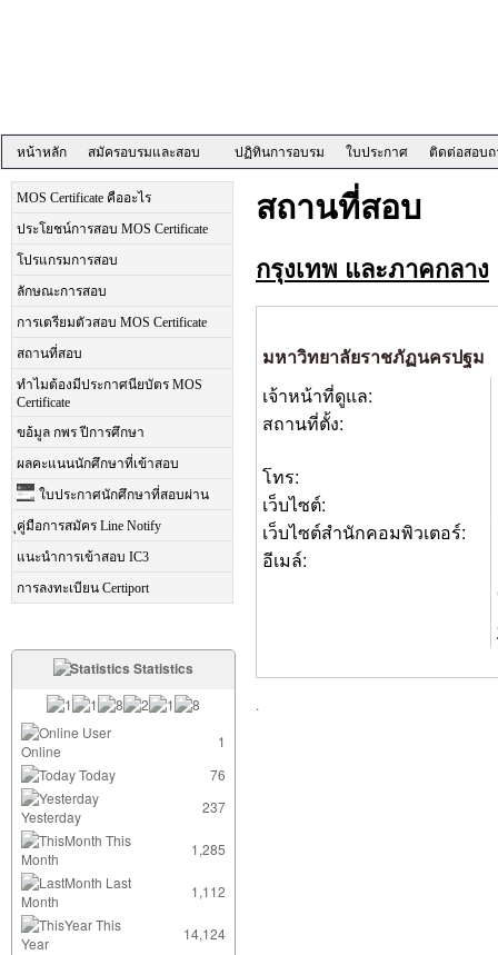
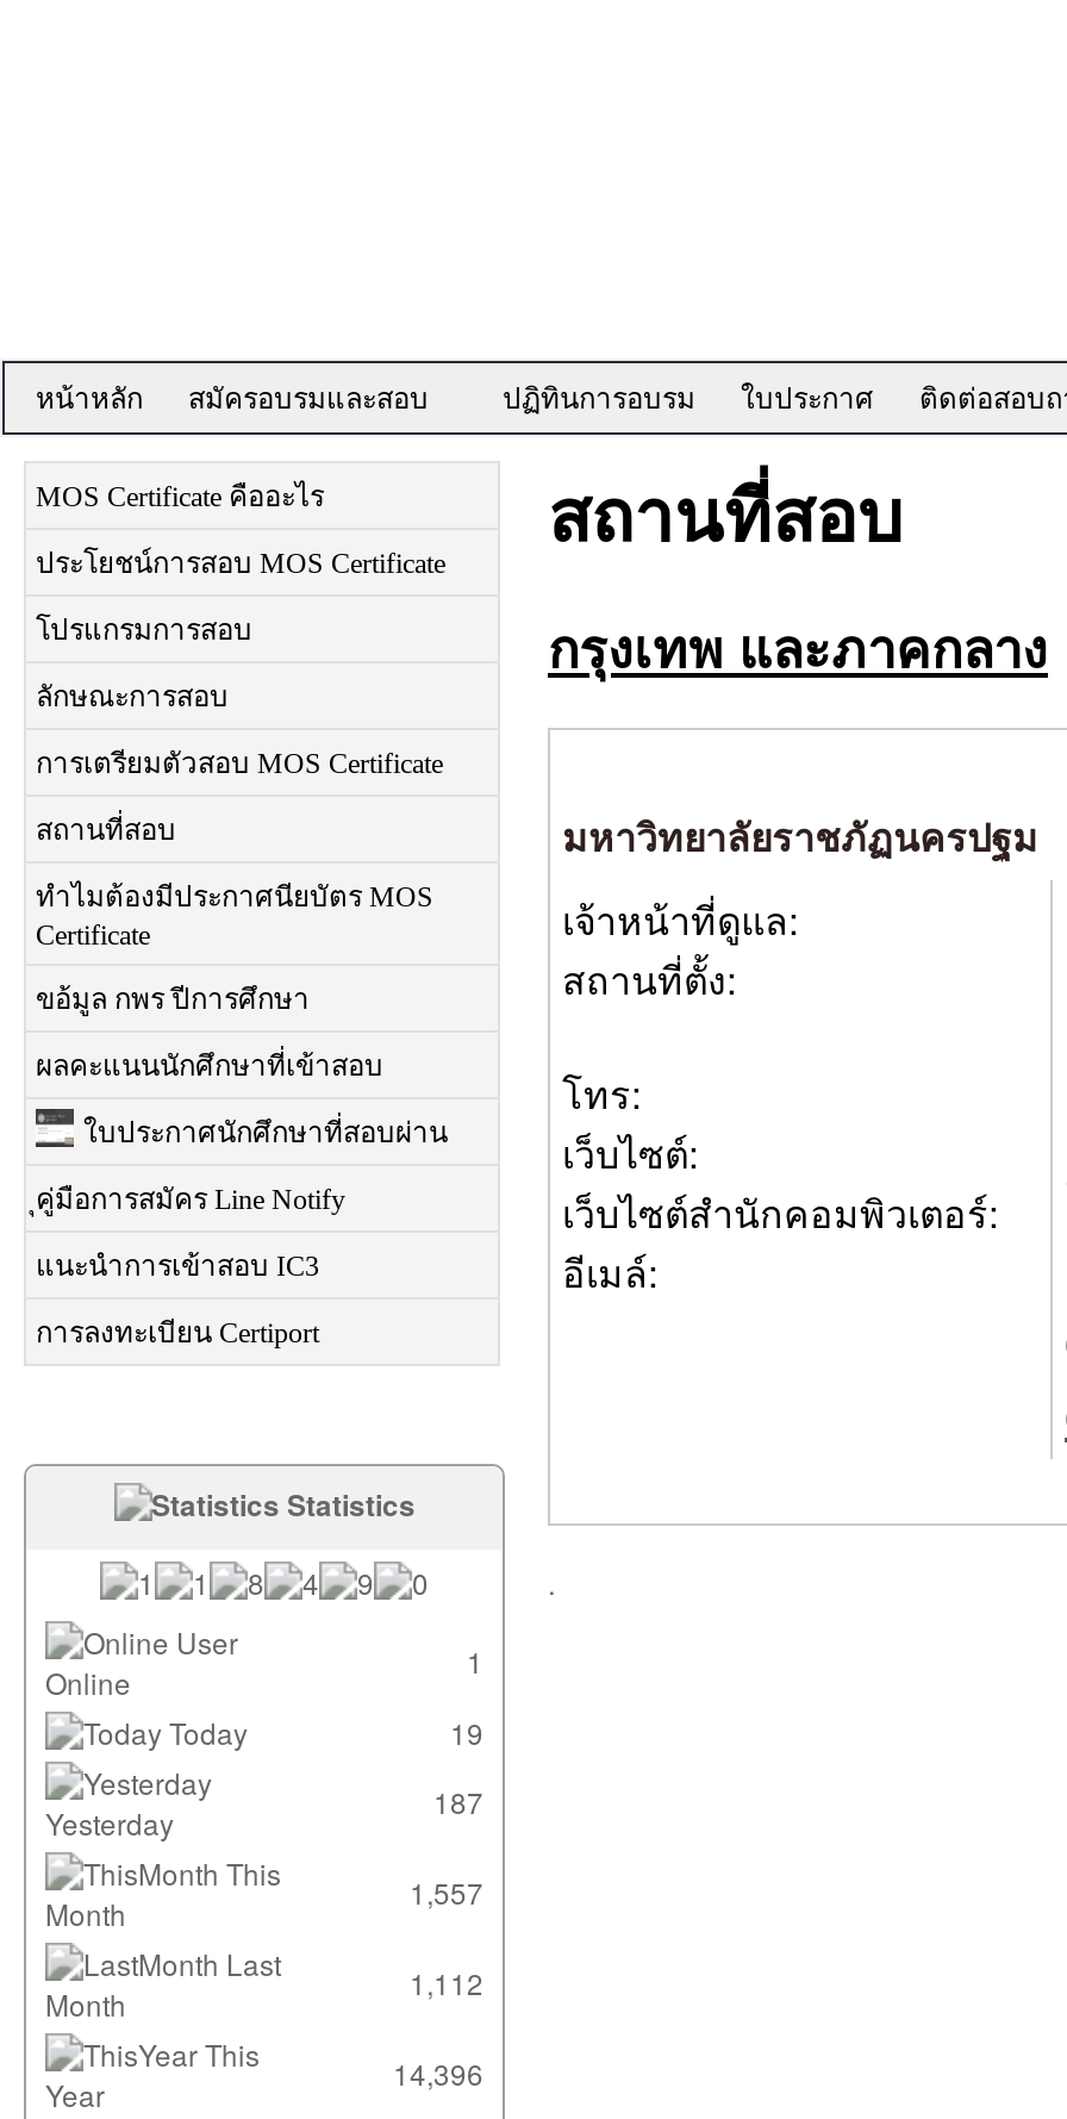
[210,765,226,784] 76 -> [450,1712,483,1752] 19
[202,797,226,816] 237 -> [433,1781,483,1821] 187
[191,839,226,858] 1,285 -> [410,1871,483,1912] 1,557
[183,924,226,943] 14,124 -> [393,2052,483,2093] 14,396

